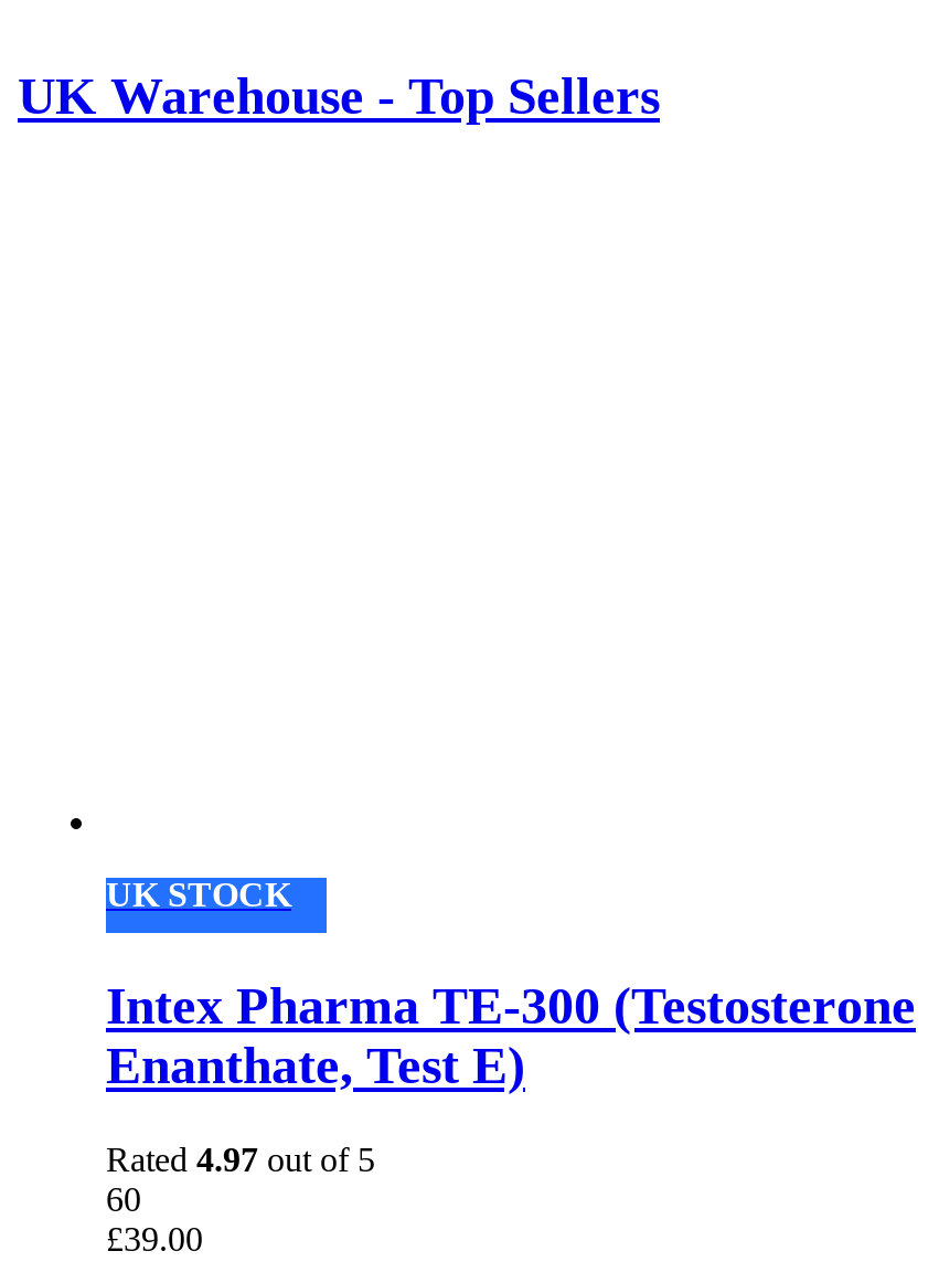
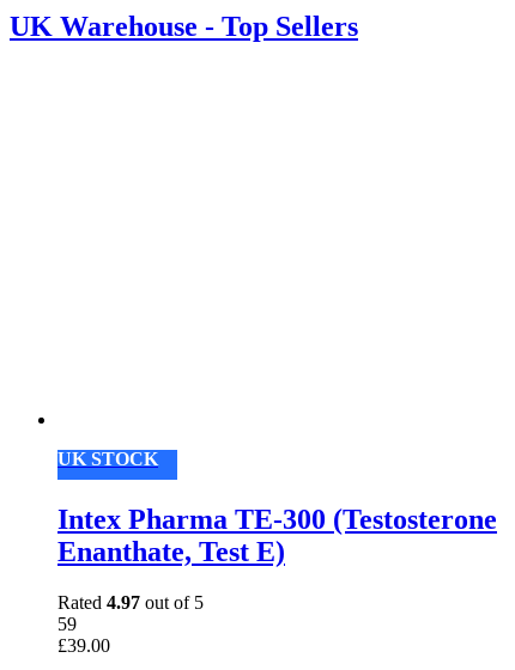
[106,1180,141,1217] 60 -> [57,614,77,634] 59

